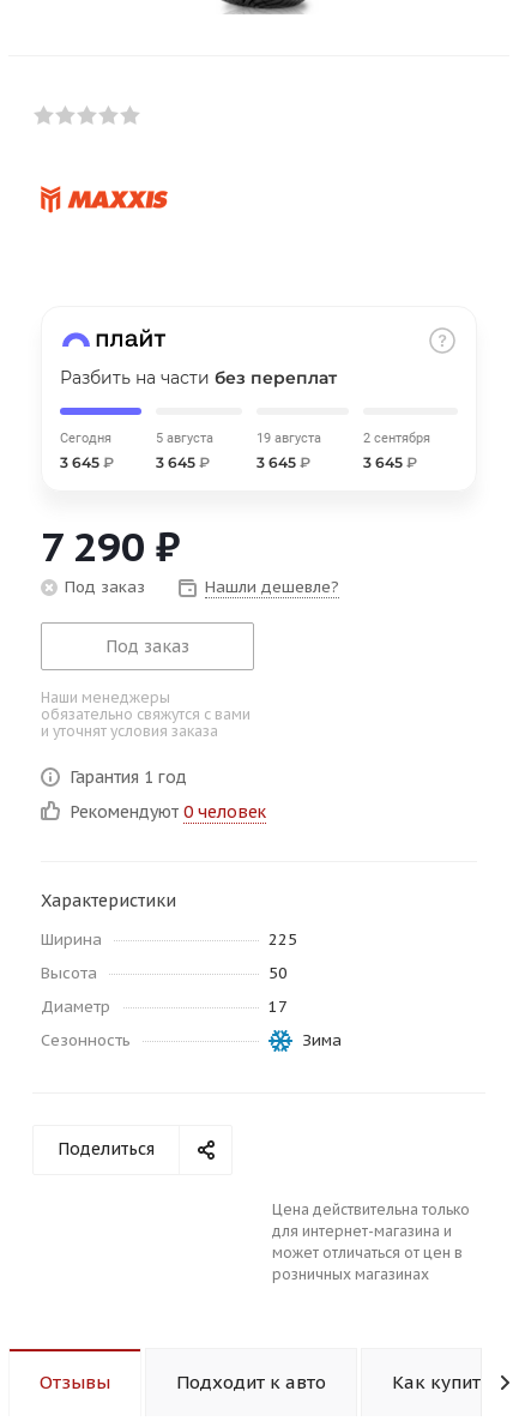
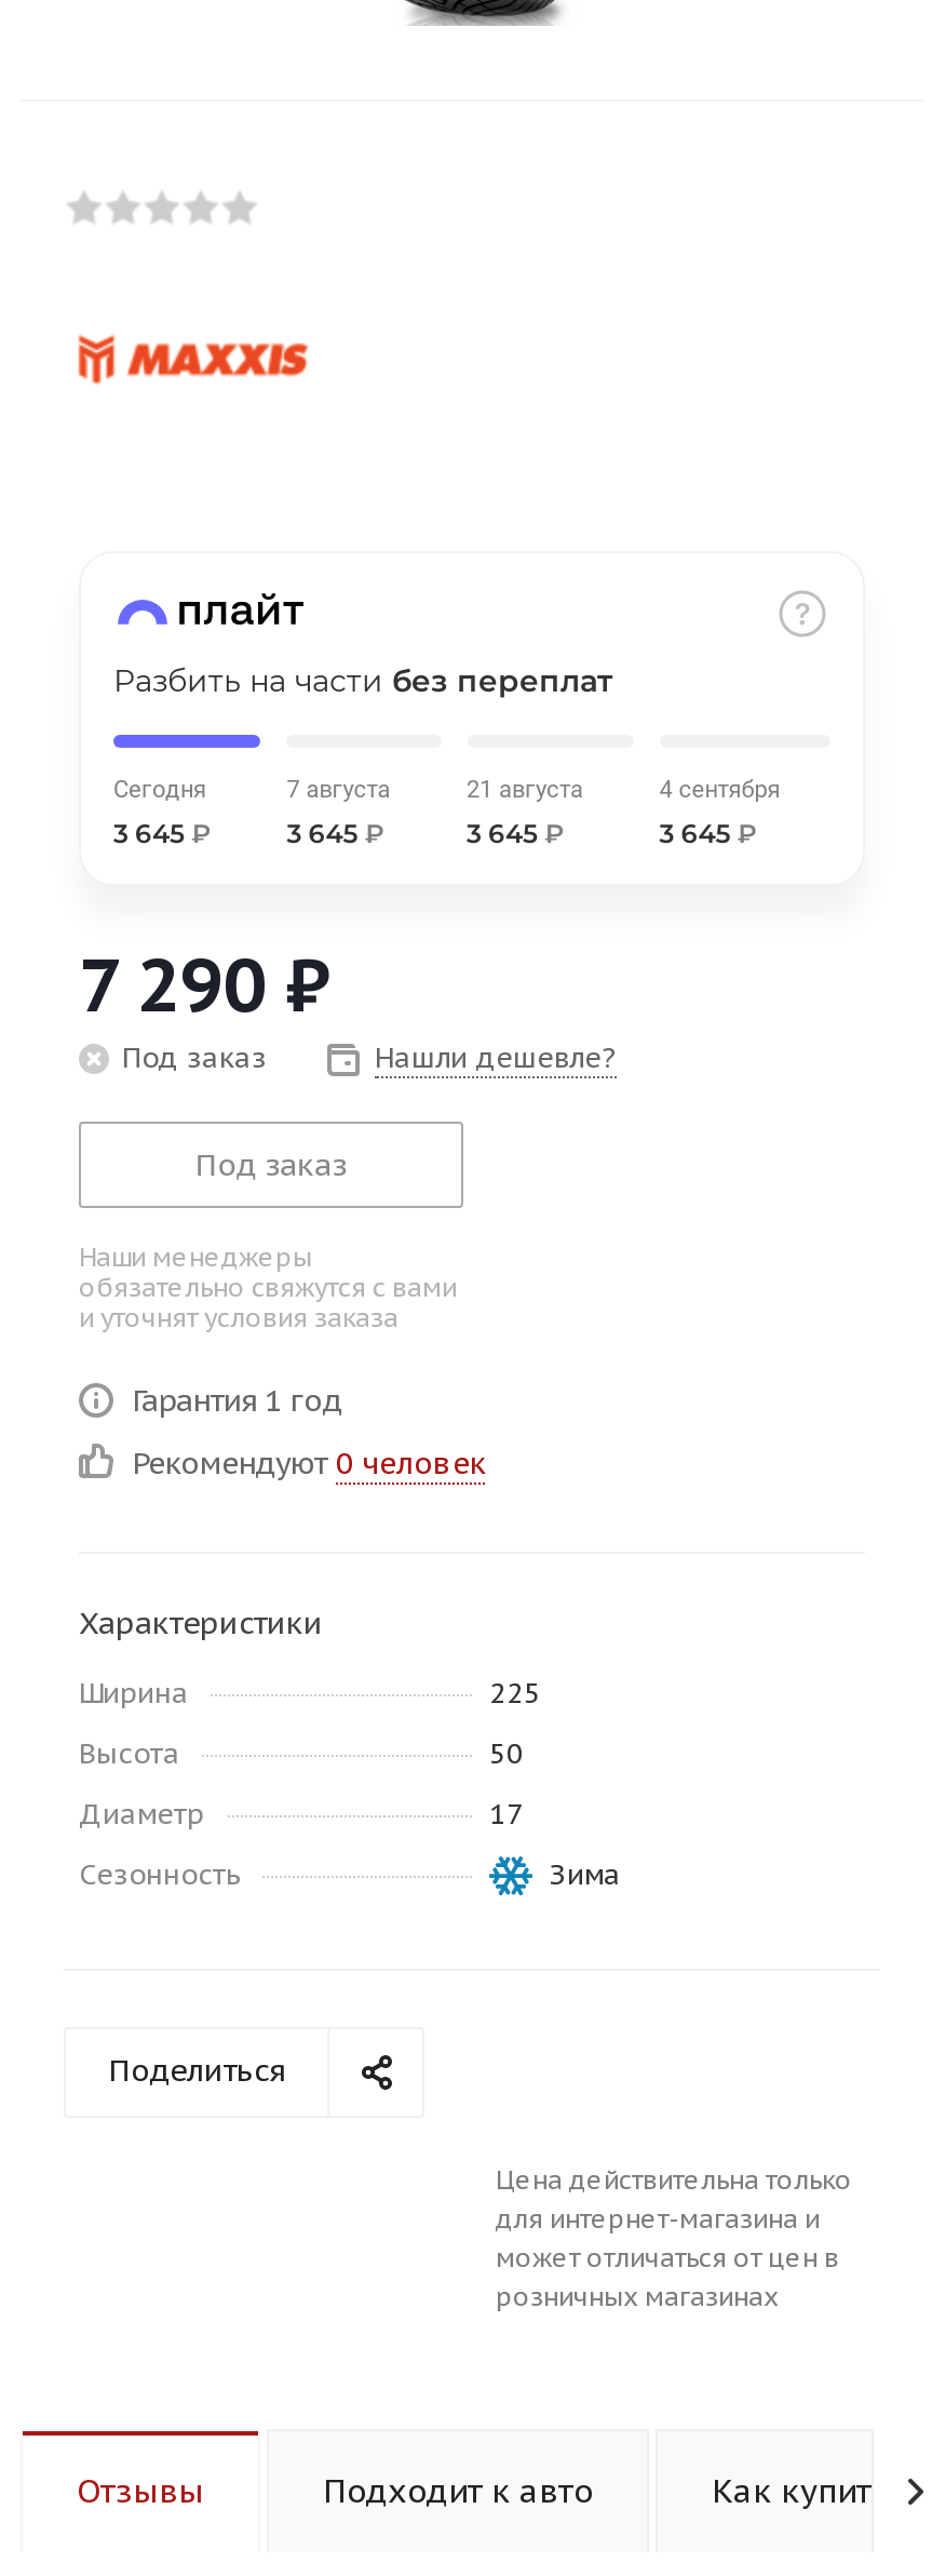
[156,430,214,446] 5 августа -> [287,776,390,804] 7 августа
[256,430,321,446] 19 августа -> [467,776,583,804] 21 августа
[363,430,430,446] 2 сентября -> [659,776,780,804] 4 сентября

